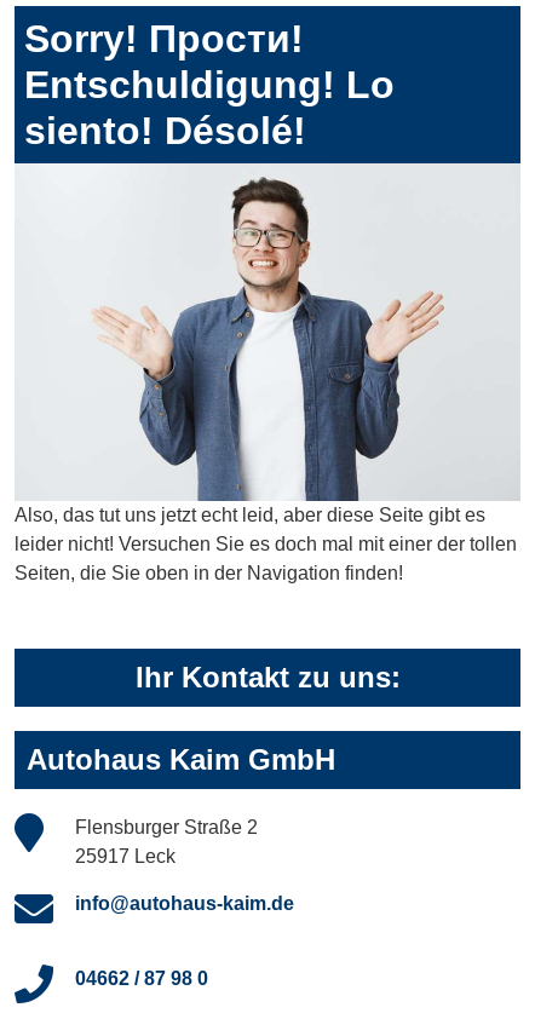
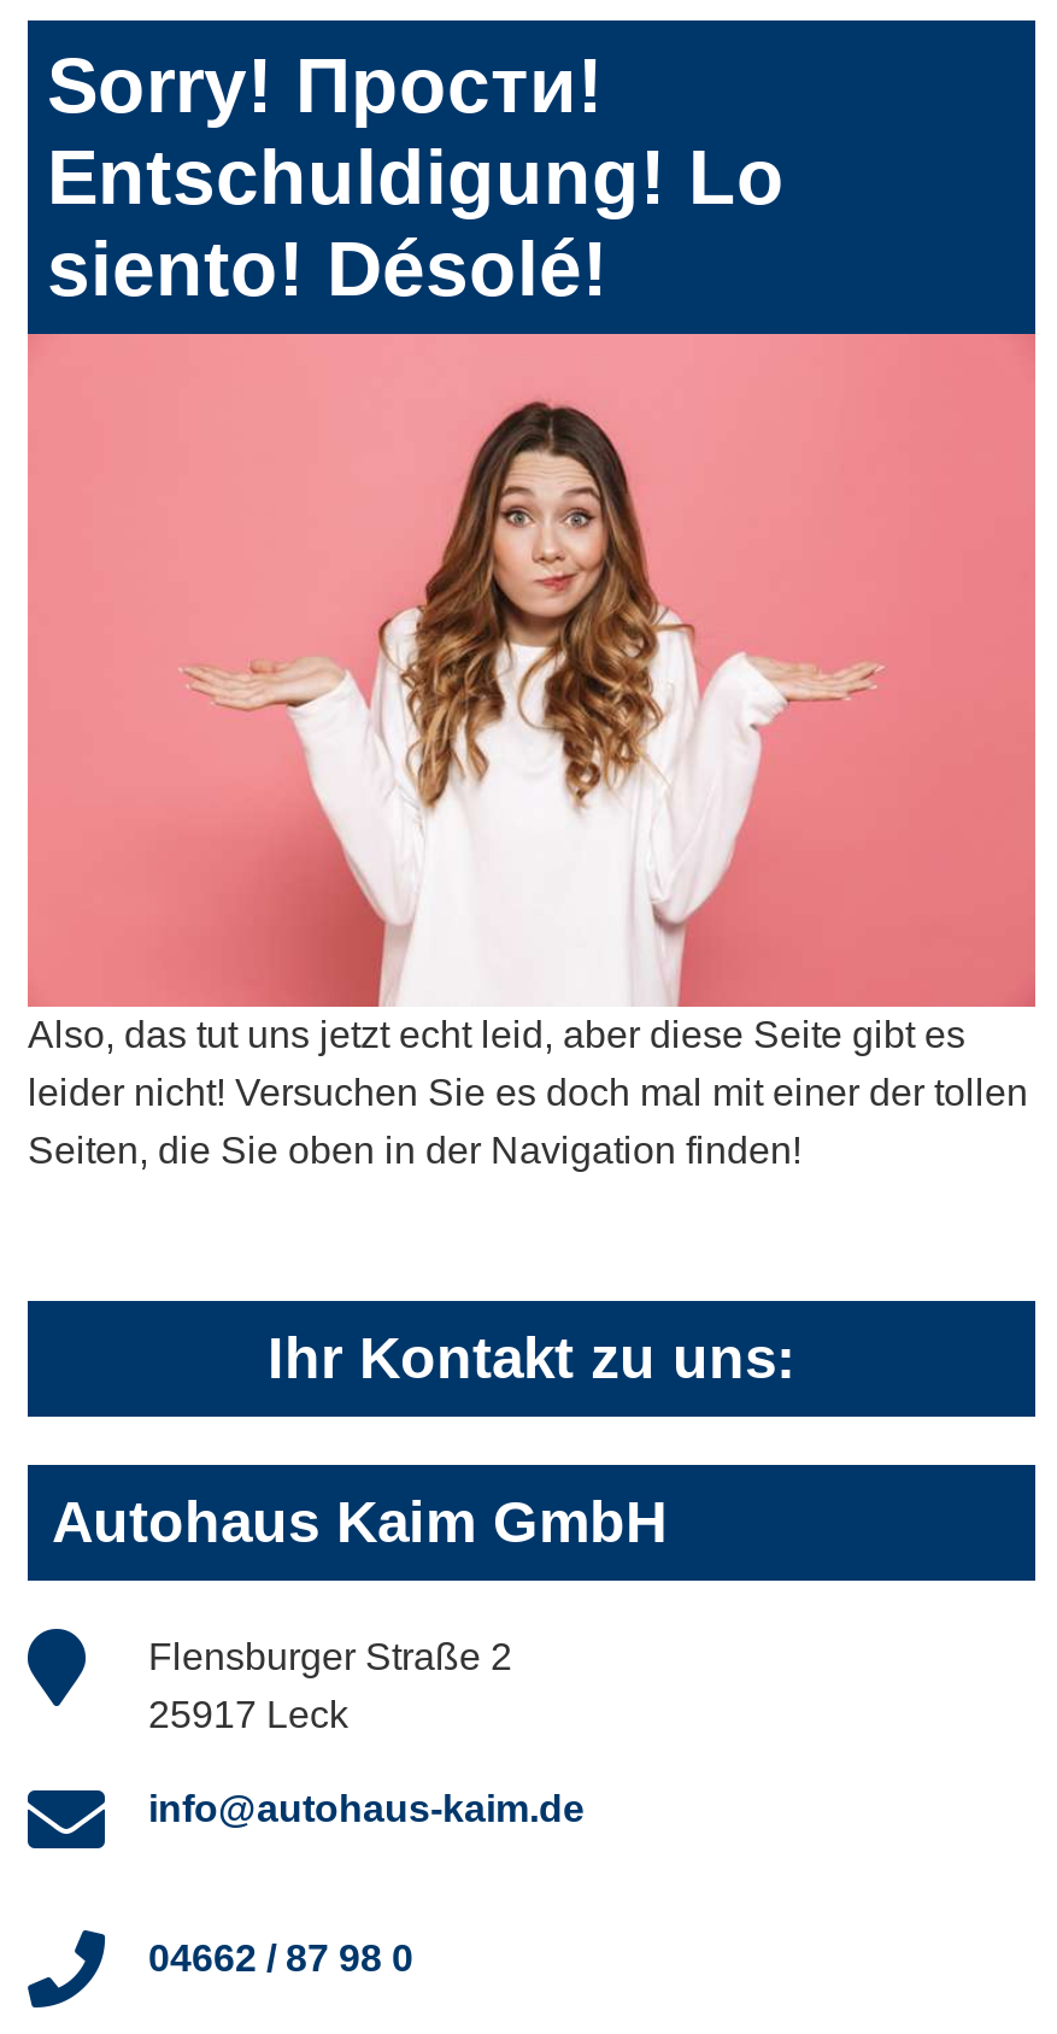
[16,162,519,501] [image] -> [28,332,1035,1007] [image]

